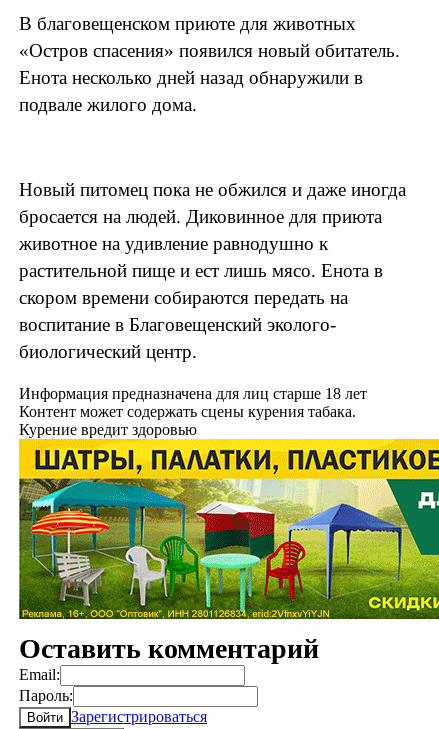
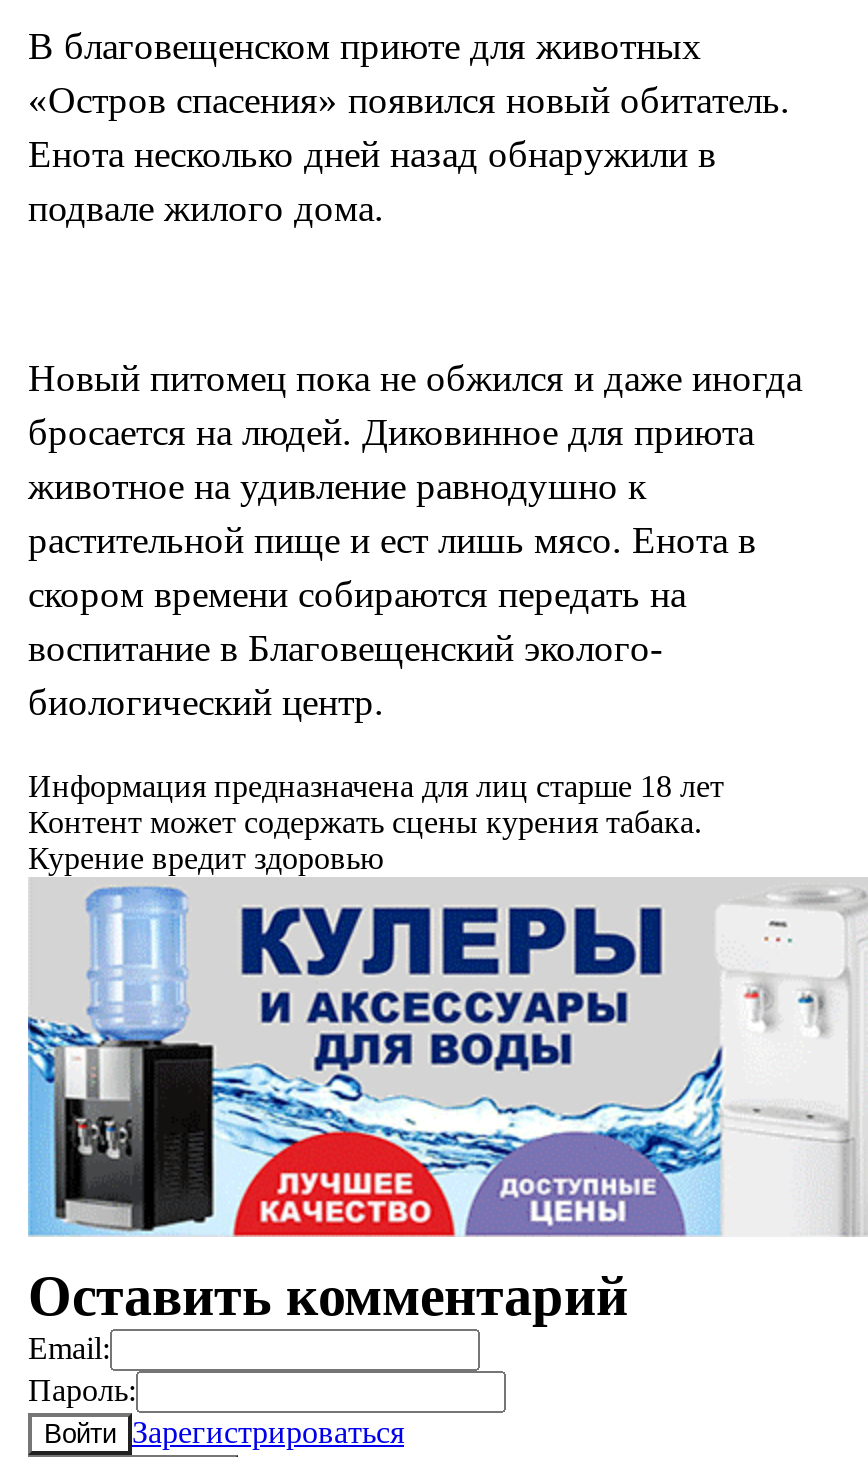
[18,438,436,620] [image] -> [26,877,862,1239] [image]

